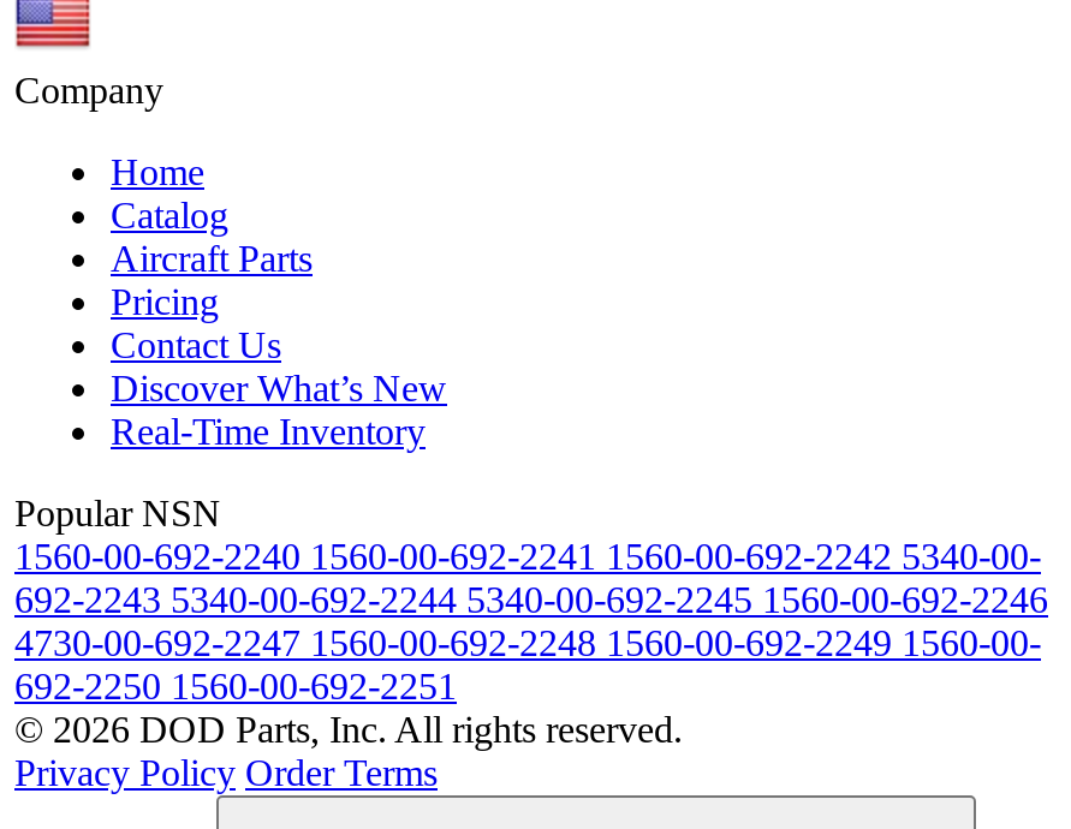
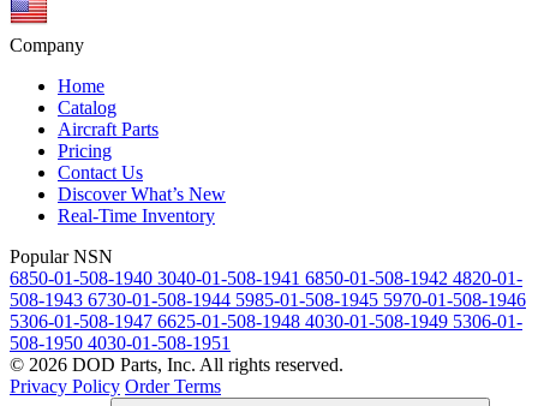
[14,535,1041,576] 1560-00-692-2240 1560-00-692-2241 1560-00-692-2242 5340-00- -> [10,268,522,288] 6850-01-508-1940 3040-01-508-1941 6850-01-508-1942 4820-01-
[14,579,1048,619] 692-2243 5340-00-692-2244 5340-00-692-2245 1560-00-692-2246 -> [10,289,526,310] 508-1943 6730-01-508-1944 5985-01-508-1945 5970-01-508-1946
[14,622,1041,663] 4730-00-692-2247 1560-00-692-2248 1560-00-692-2249 1560-00- -> [10,311,522,331] 5306-01-508-1947 6625-01-508-1948 4030-01-508-1949 5306-01-
[14,665,457,706] 692-2250 1560-00-692-2251 -> [10,332,231,353] 508-1950 4030-01-508-1951

